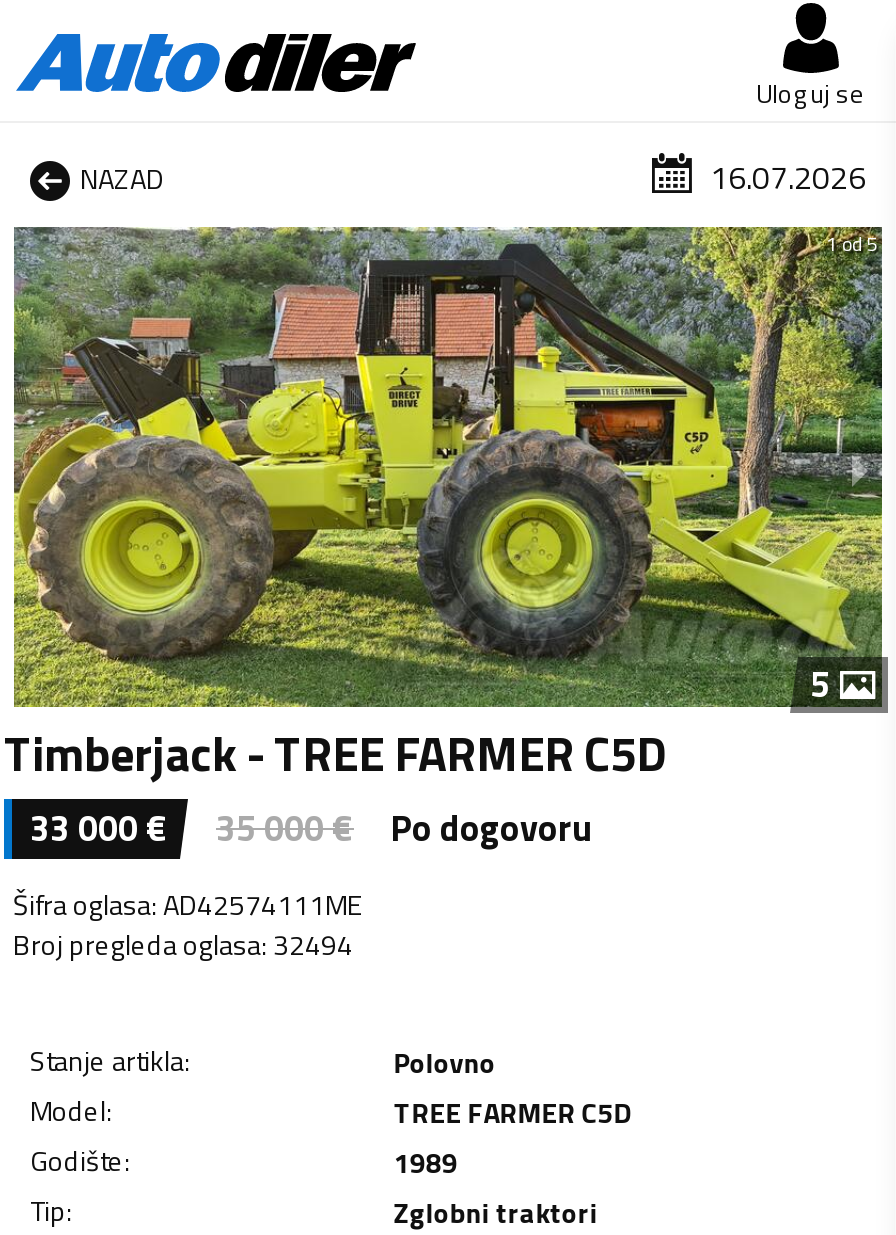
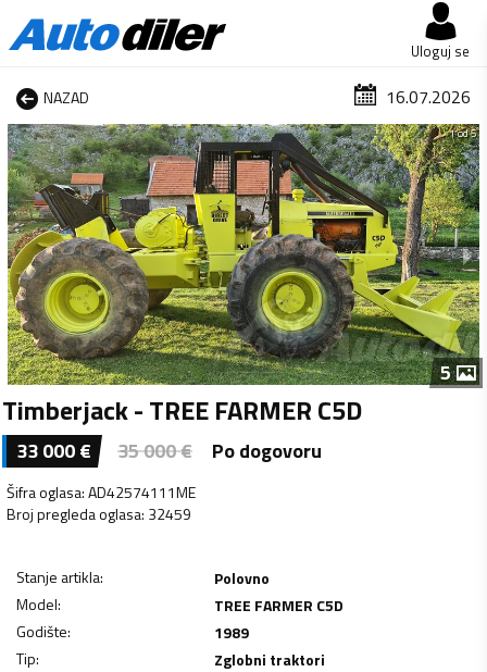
[13,924,353,966] Broj pregleda oglasa: 32494 -> [7,503,192,526] Broj pregleda oglasa: 32459

